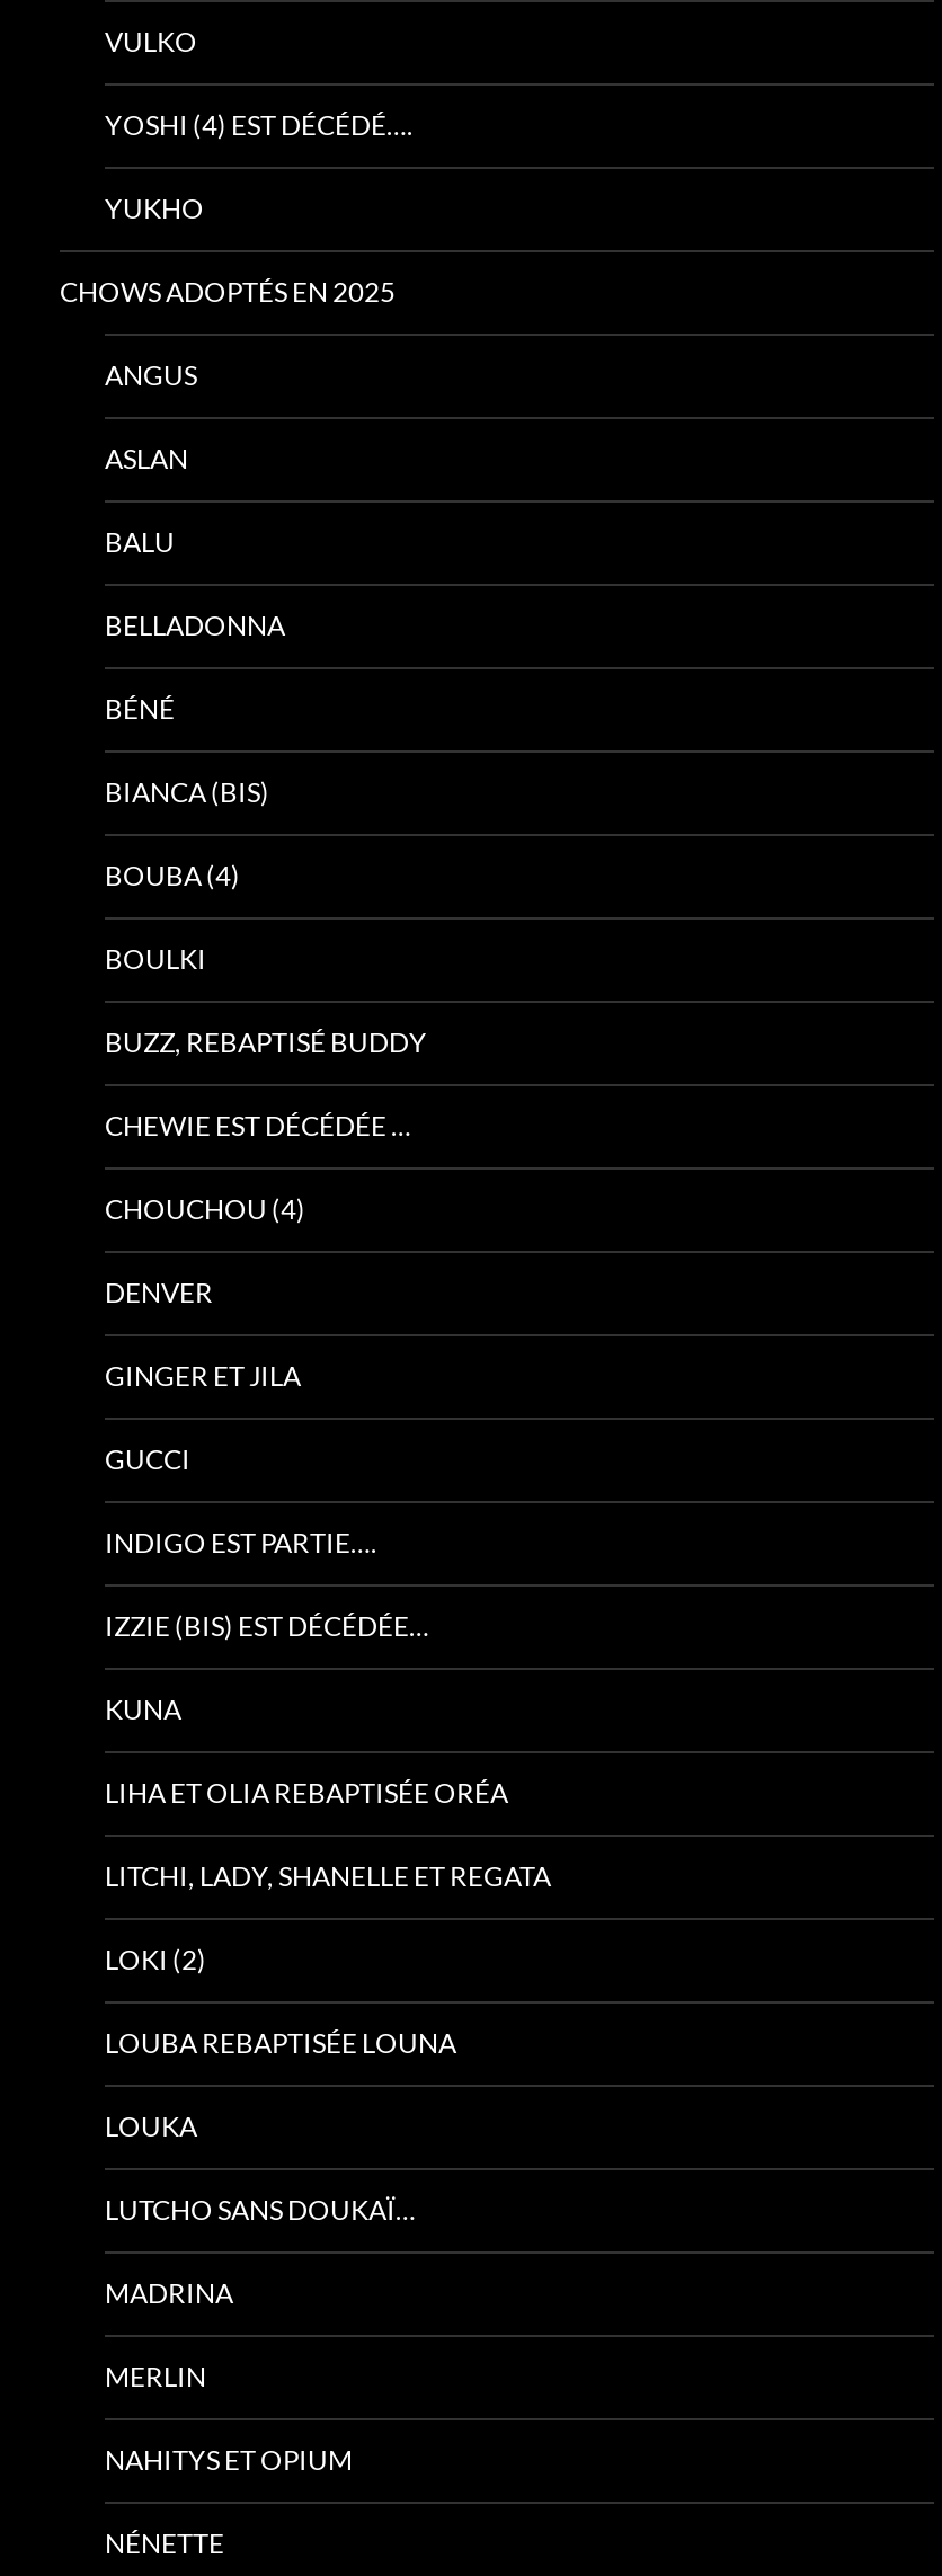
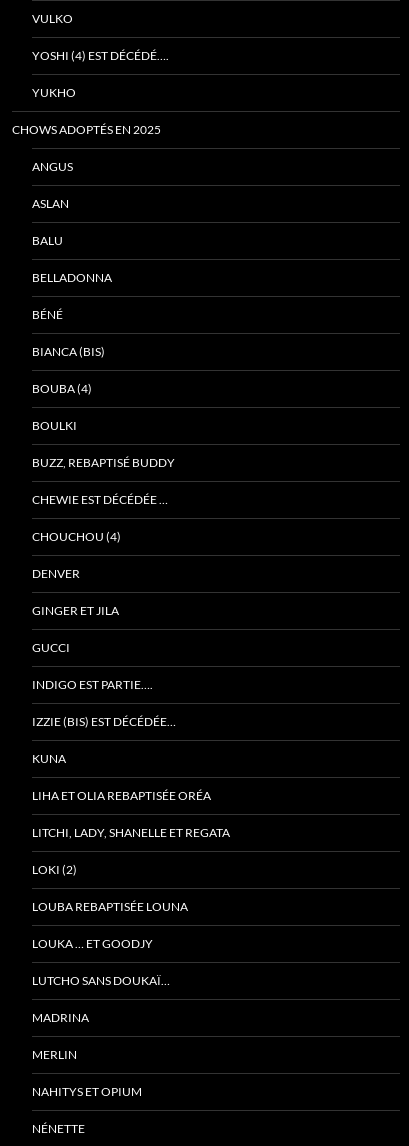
[105,2109,197,2143] LOUKA -> [32,936,153,951] LOUKA … ET GOODJY

